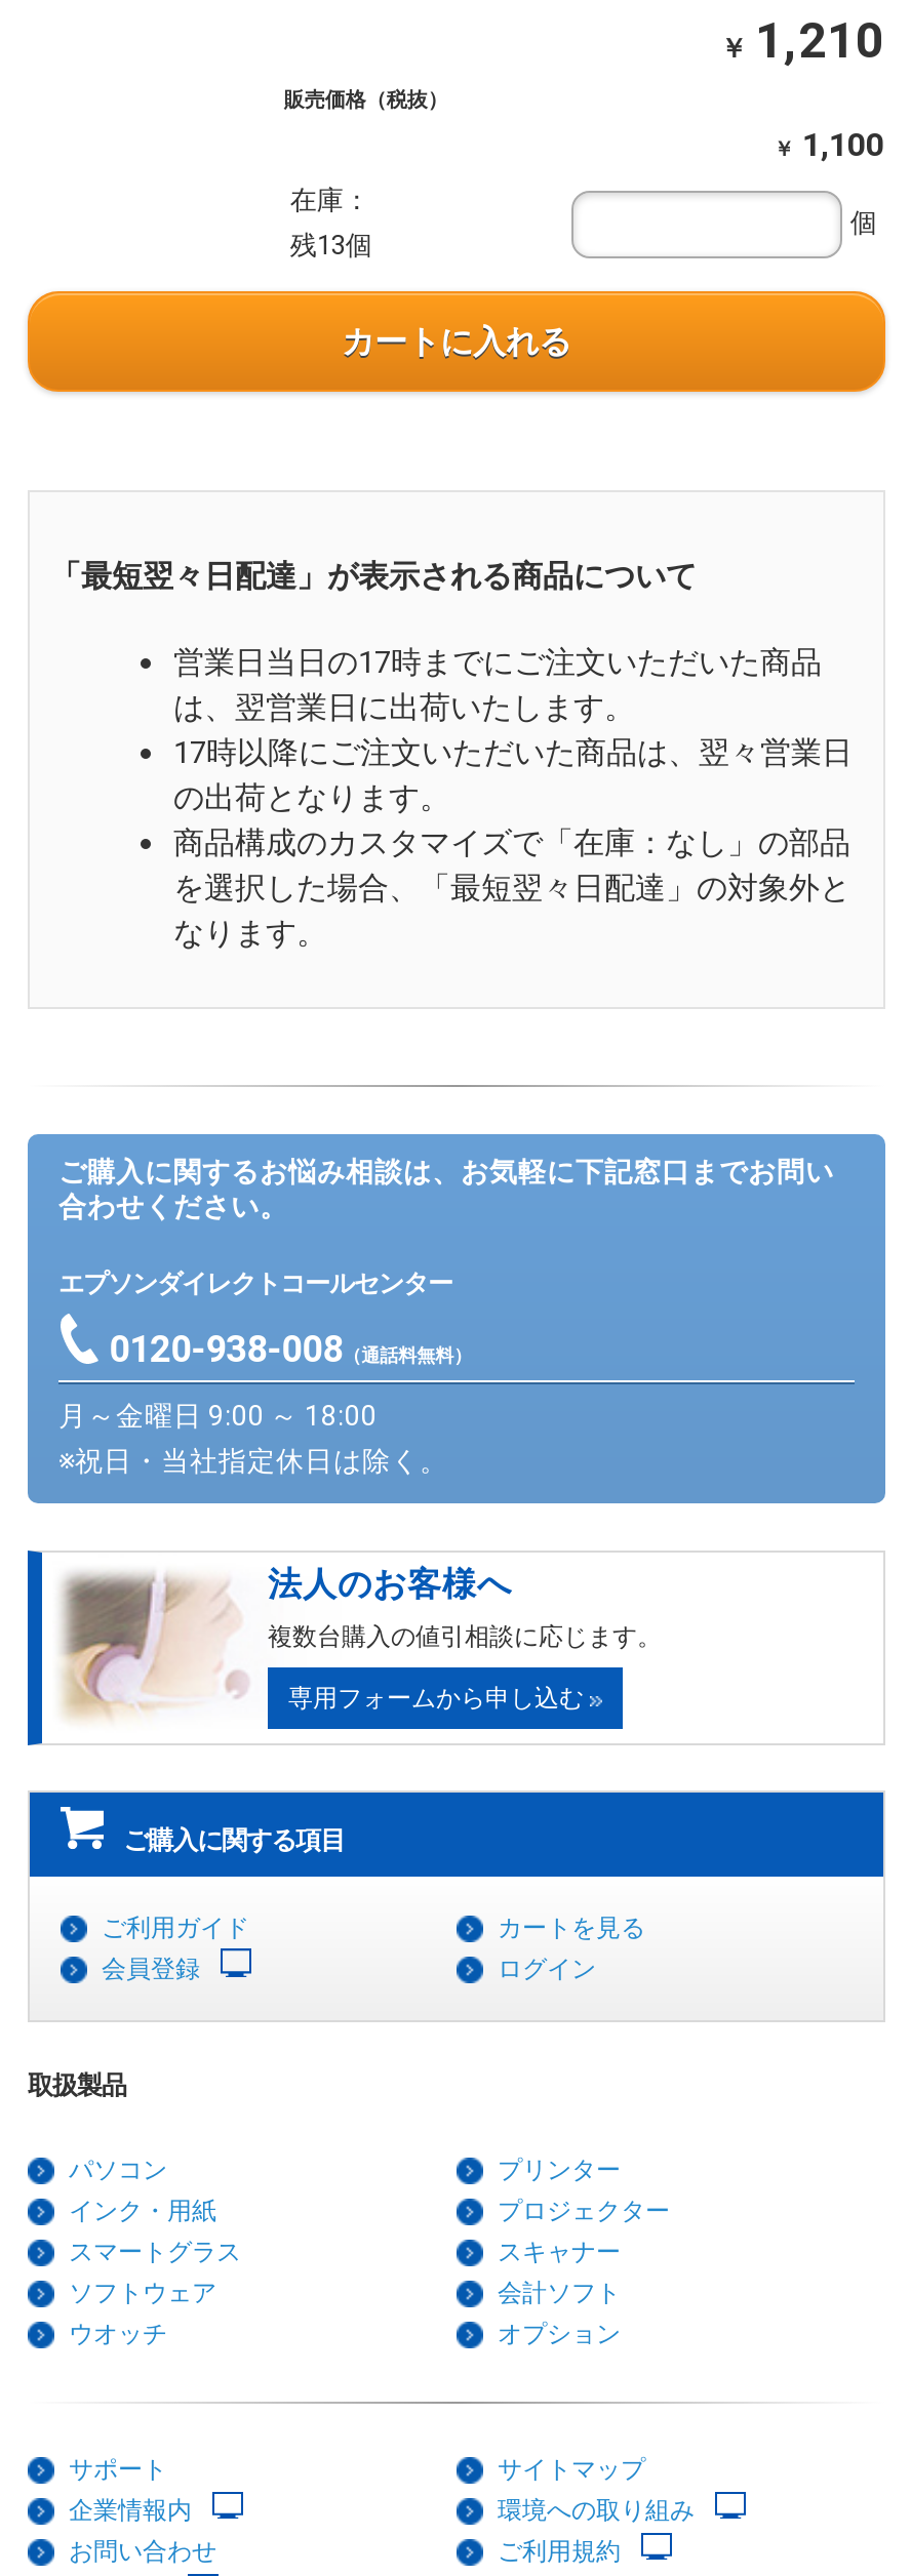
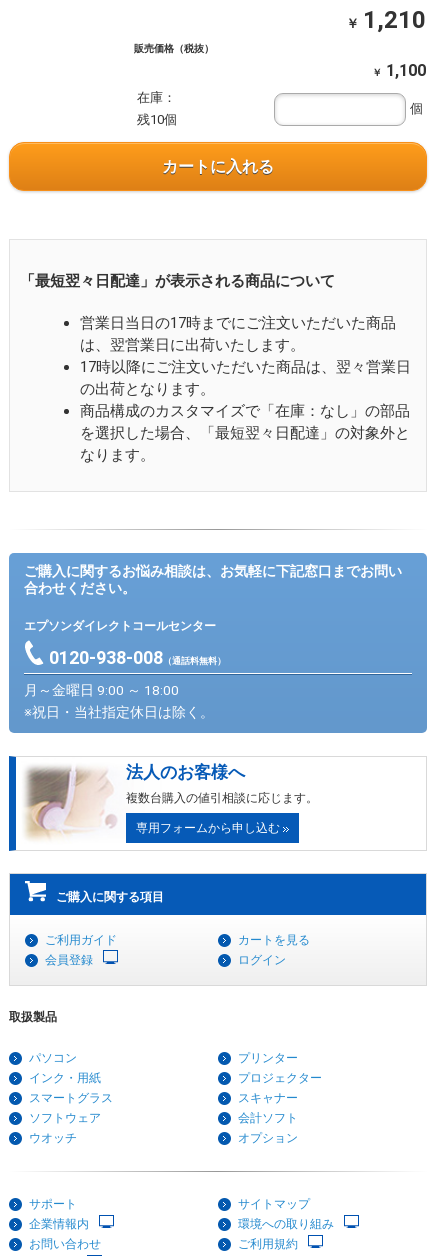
[290,230,372,261] 残13個 -> [137,112,177,127] 残10個

